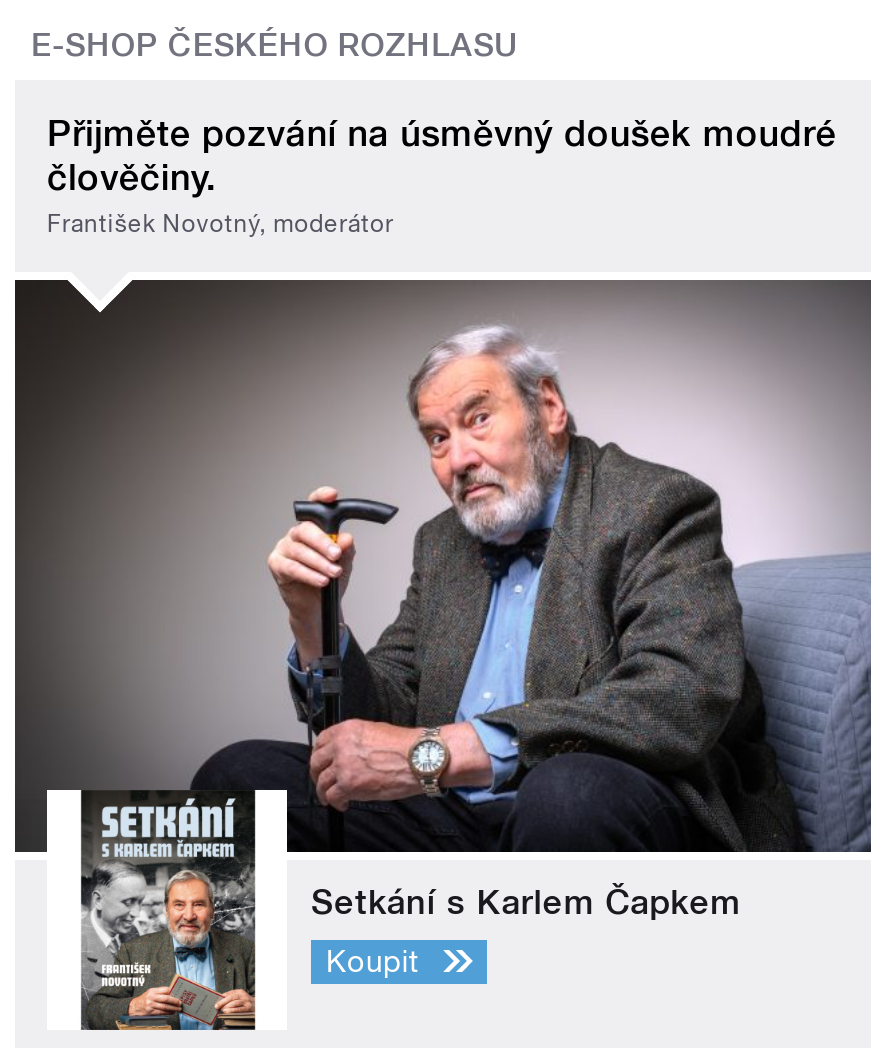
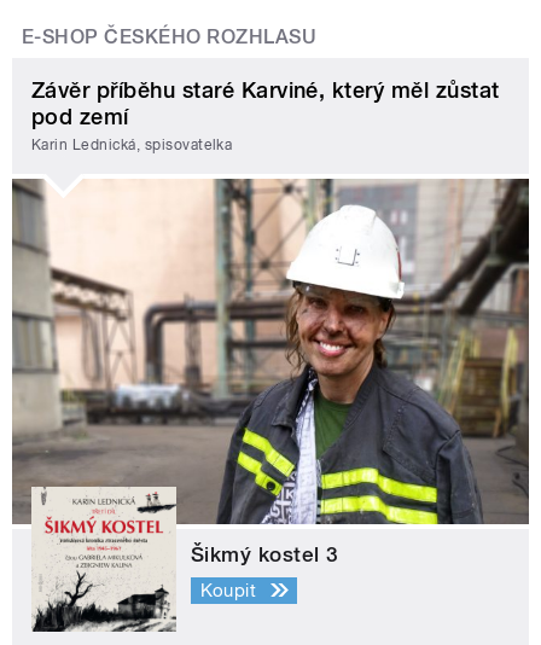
[47,112,836,239] Přijměte pozvání na úsměvný doušek moudré | člověčiny. | František Novotný, moderátor -> [31,77,499,154] Závěr příběhu staré Karviné, který měl zůstat | pod zemí | Karin Lednická, spisovatelka
[13,278,873,1032] [image] | Setkání s Karlem Čapkem -> [11,179,530,633] [image] | Šikmý kostel 3

